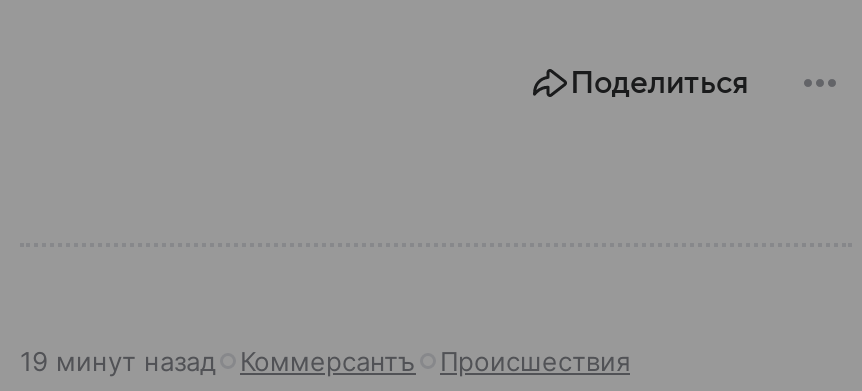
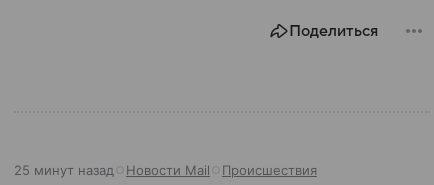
[20,345,416,377] 19 минут назад | Коммерсантъ -> [14,162,210,178] 25 минут назад | Новости Mail

